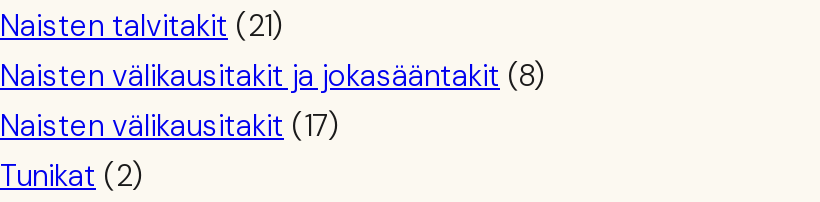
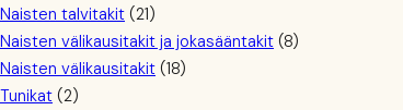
[0,106,340,146] Naisten välikausitakit (17) -> [0,58,186,80] Naisten välikausitakit (18)

